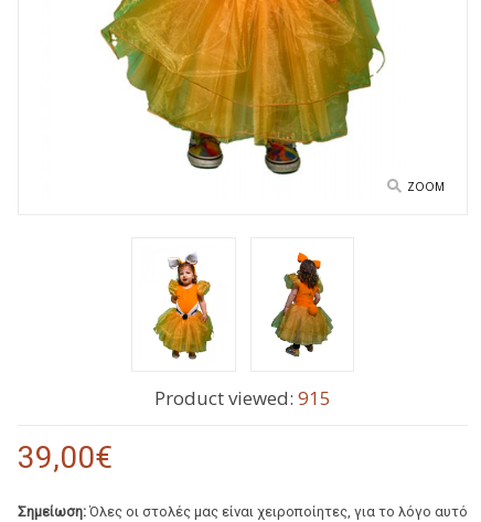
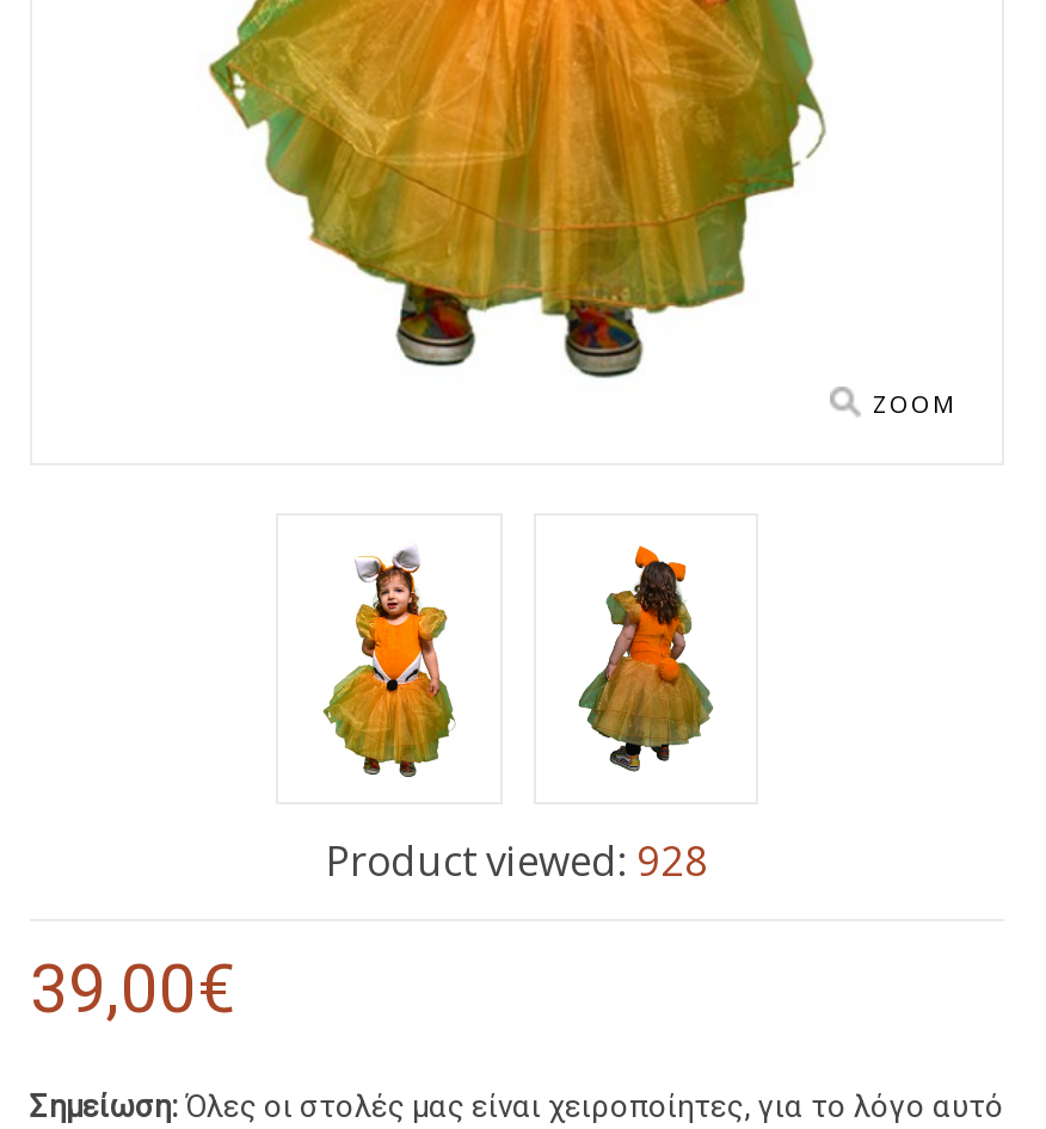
[154,385,331,410] Product viewed: 915 -> [326,832,708,887] Product viewed: 928

